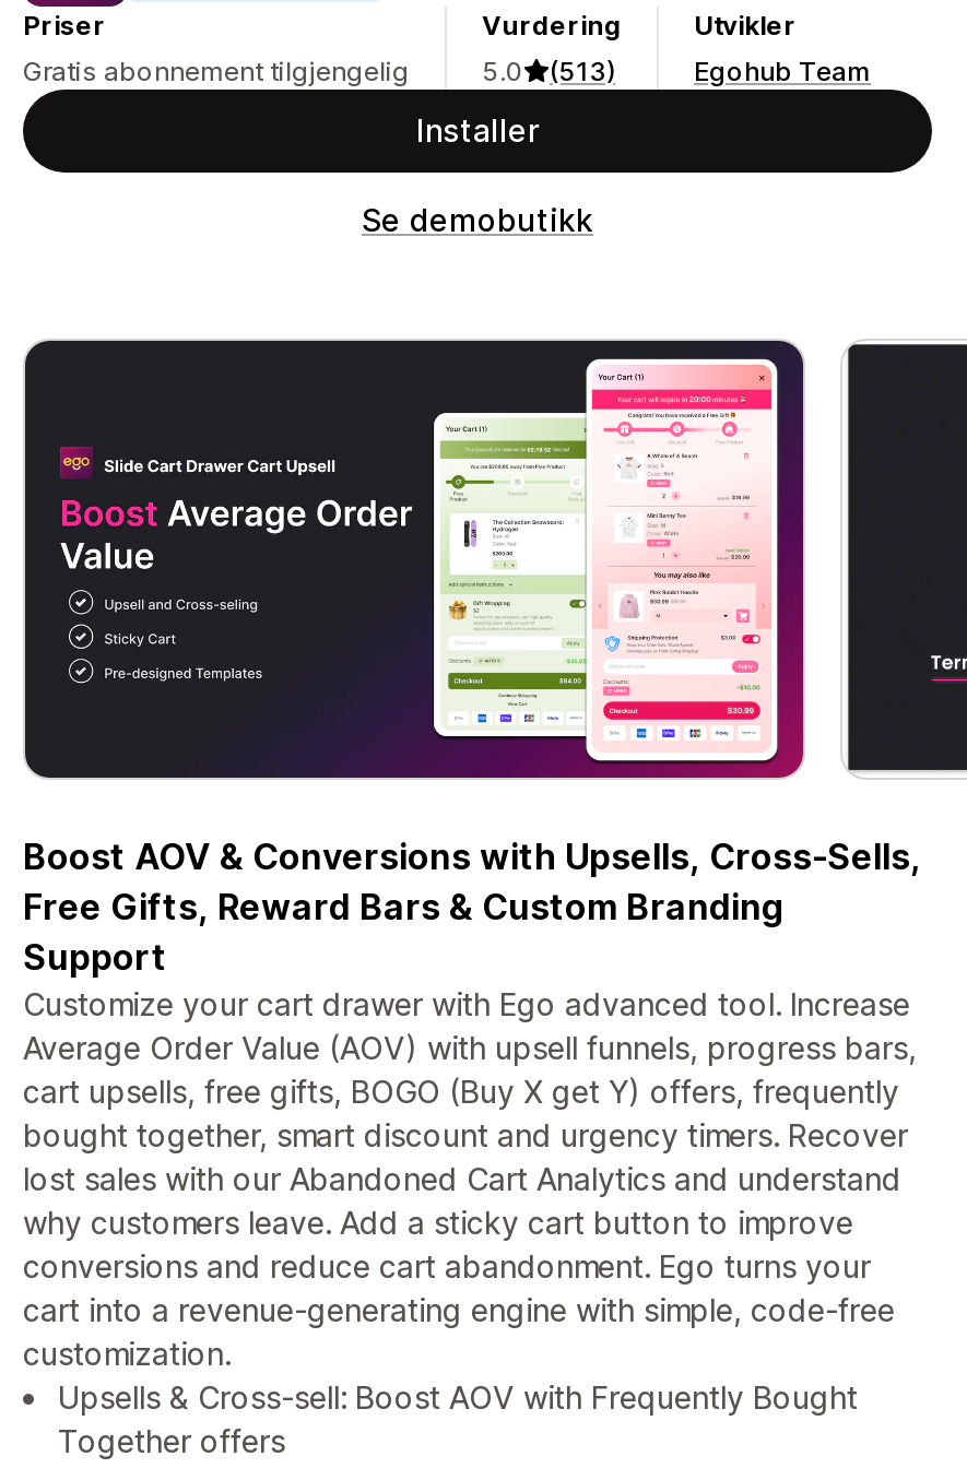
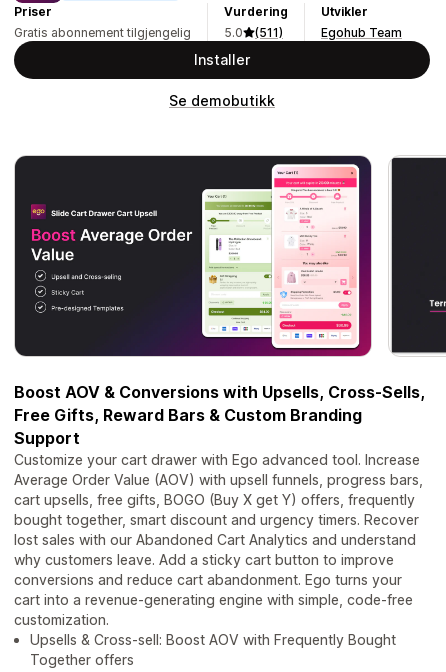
[482,55,615,87] 5.0 (513) -> [224,25,283,40] 5.0 (511)

